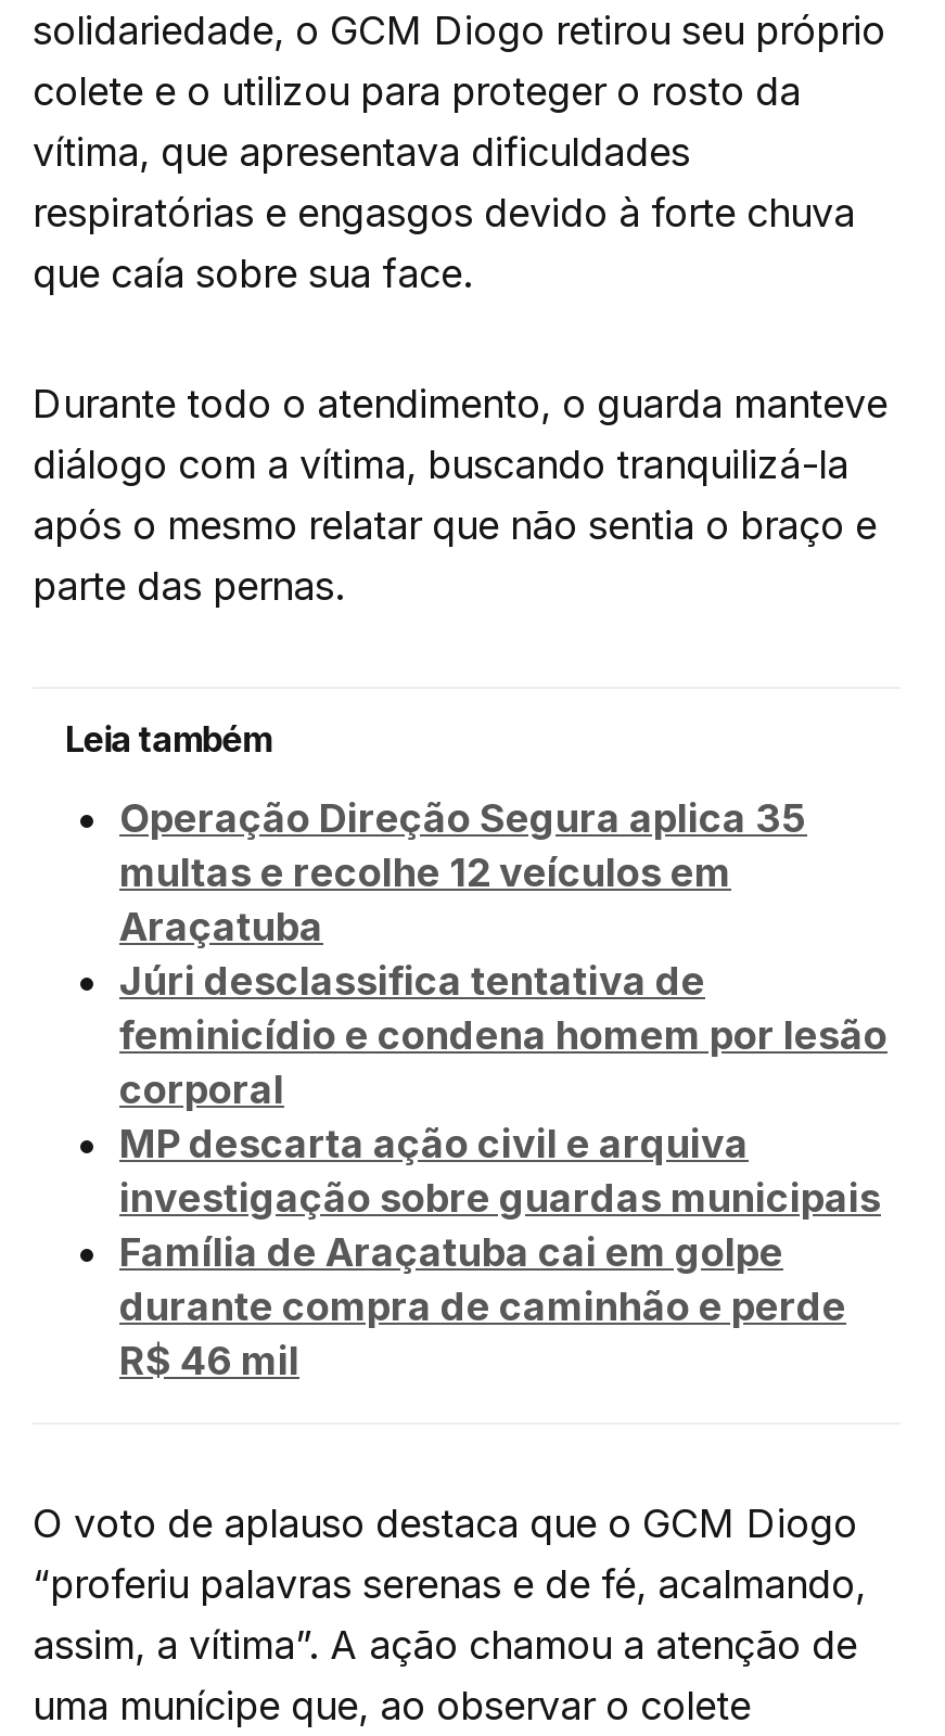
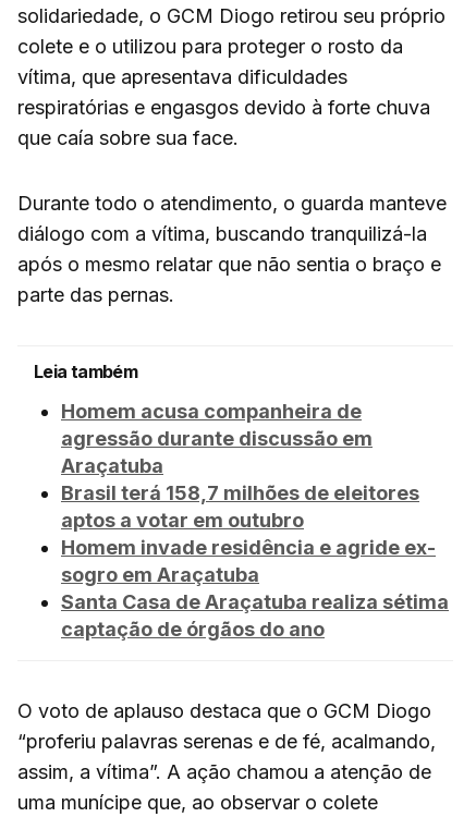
[119,796,807,896] Operação Direção Segura aplica 35 | multas e recolhe 12 veículos em -> [61,400,373,450] Homem acusa companheira de | agressão durante discussão em
[119,959,887,1384] Júri desclassifica tentativa de | feminicídio e condena homem por lesão | corporal | MP descarta ação civil e arquiva | investigação sobre guardas municipais | Família de Araçatuba cai em golpe | durante compra de caminhão e perde | R$ 46 mil -> [61,481,449,640] Brasil terá 158,7 milhões de eleitores | aptos a votar em outubro | Homem invade residência e agride ex- | sogro em Araçatuba | Santa Casa de Araçatuba realiza sétima | captação de órgãos do ano

